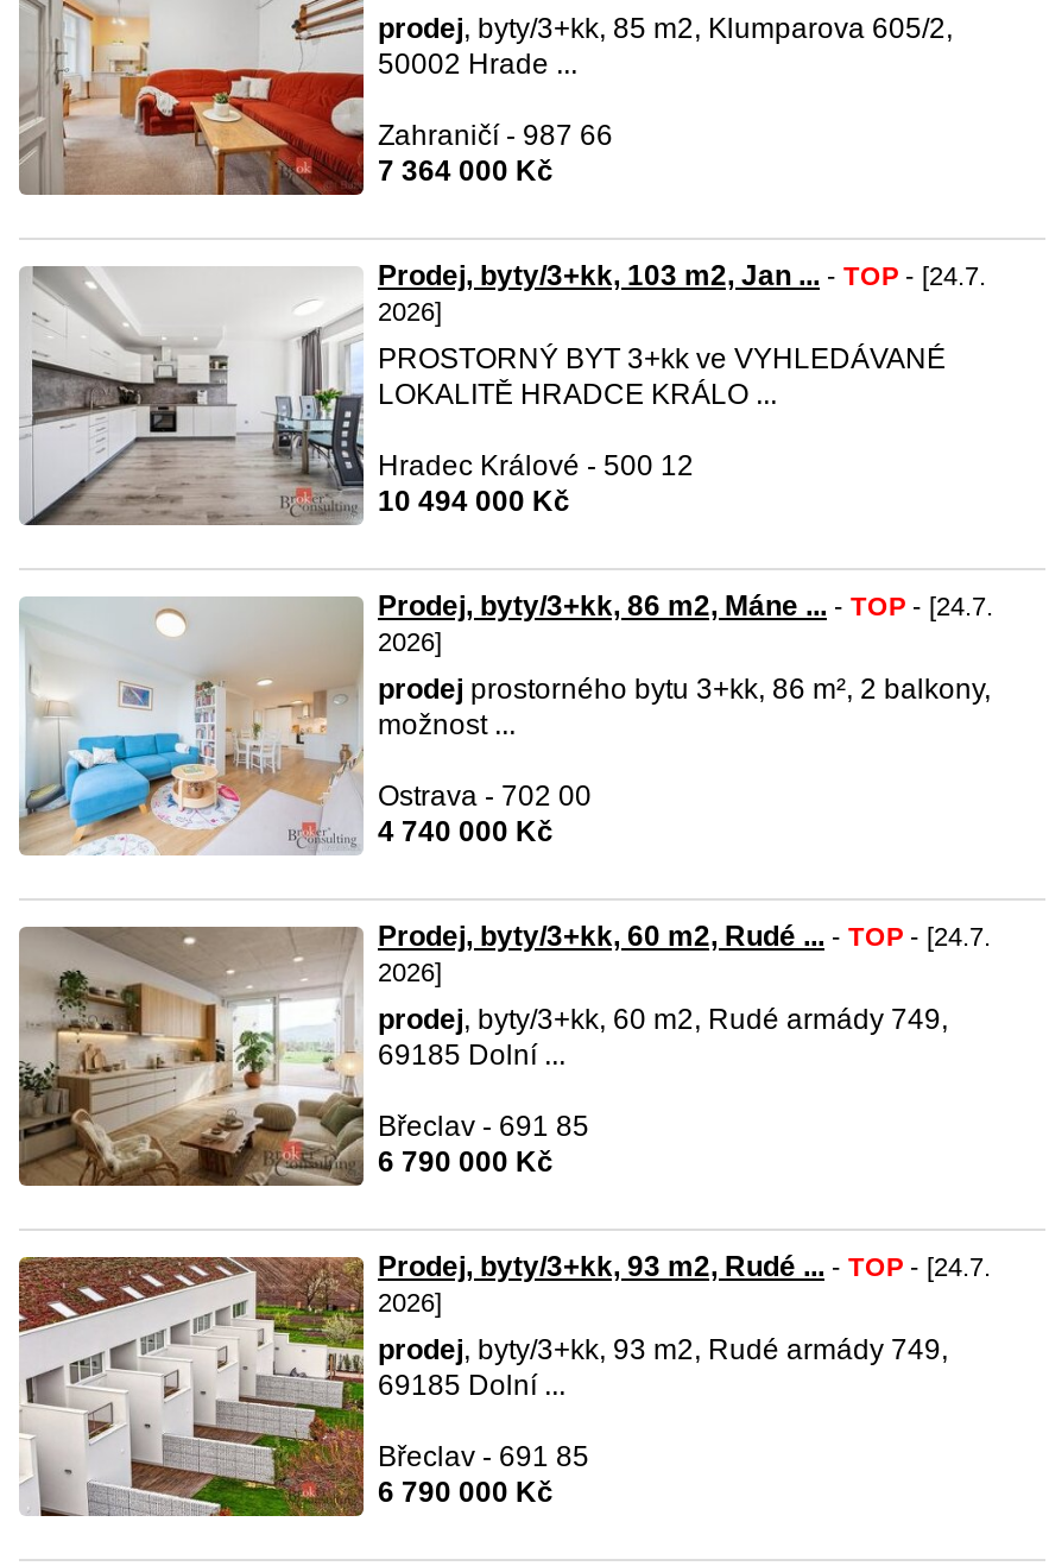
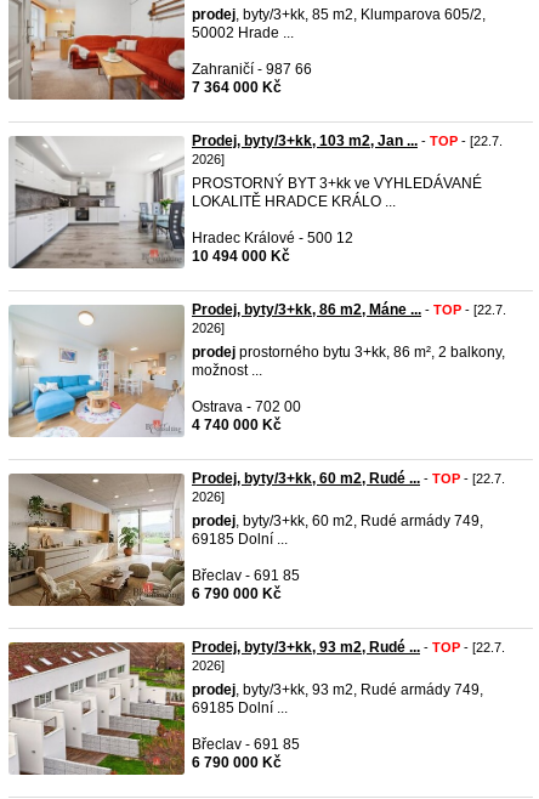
[378,259,986,292] Prodej, byty/3+kk, 103 m2, Jan ... - TOP - [24.7. -> [192,132,503,149] Prodej, byty/3+kk, 103 m2, Jan ... - TOP - [22.7.
[378,589,993,623] Prodej, byty/3+kk, 86 m2, Máne ... - TOP - [24.7. -> [192,301,506,318] Prodej, byty/3+kk, 86 m2, Máne ... - TOP - [22.7.
[378,920,991,953] Prodej, byty/3+kk, 60 m2, Rudé ... - TOP - [24.7. -> [192,470,505,487] Prodej, byty/3+kk, 60 m2, Rudé ... - TOP - [22.7.
[378,1250,991,1283] Prodej, byty/3+kk, 93 m2, Rudé ... - TOP - [24.7. -> [192,639,505,656] Prodej, byty/3+kk, 93 m2, Rudé ... - TOP - [22.7.

